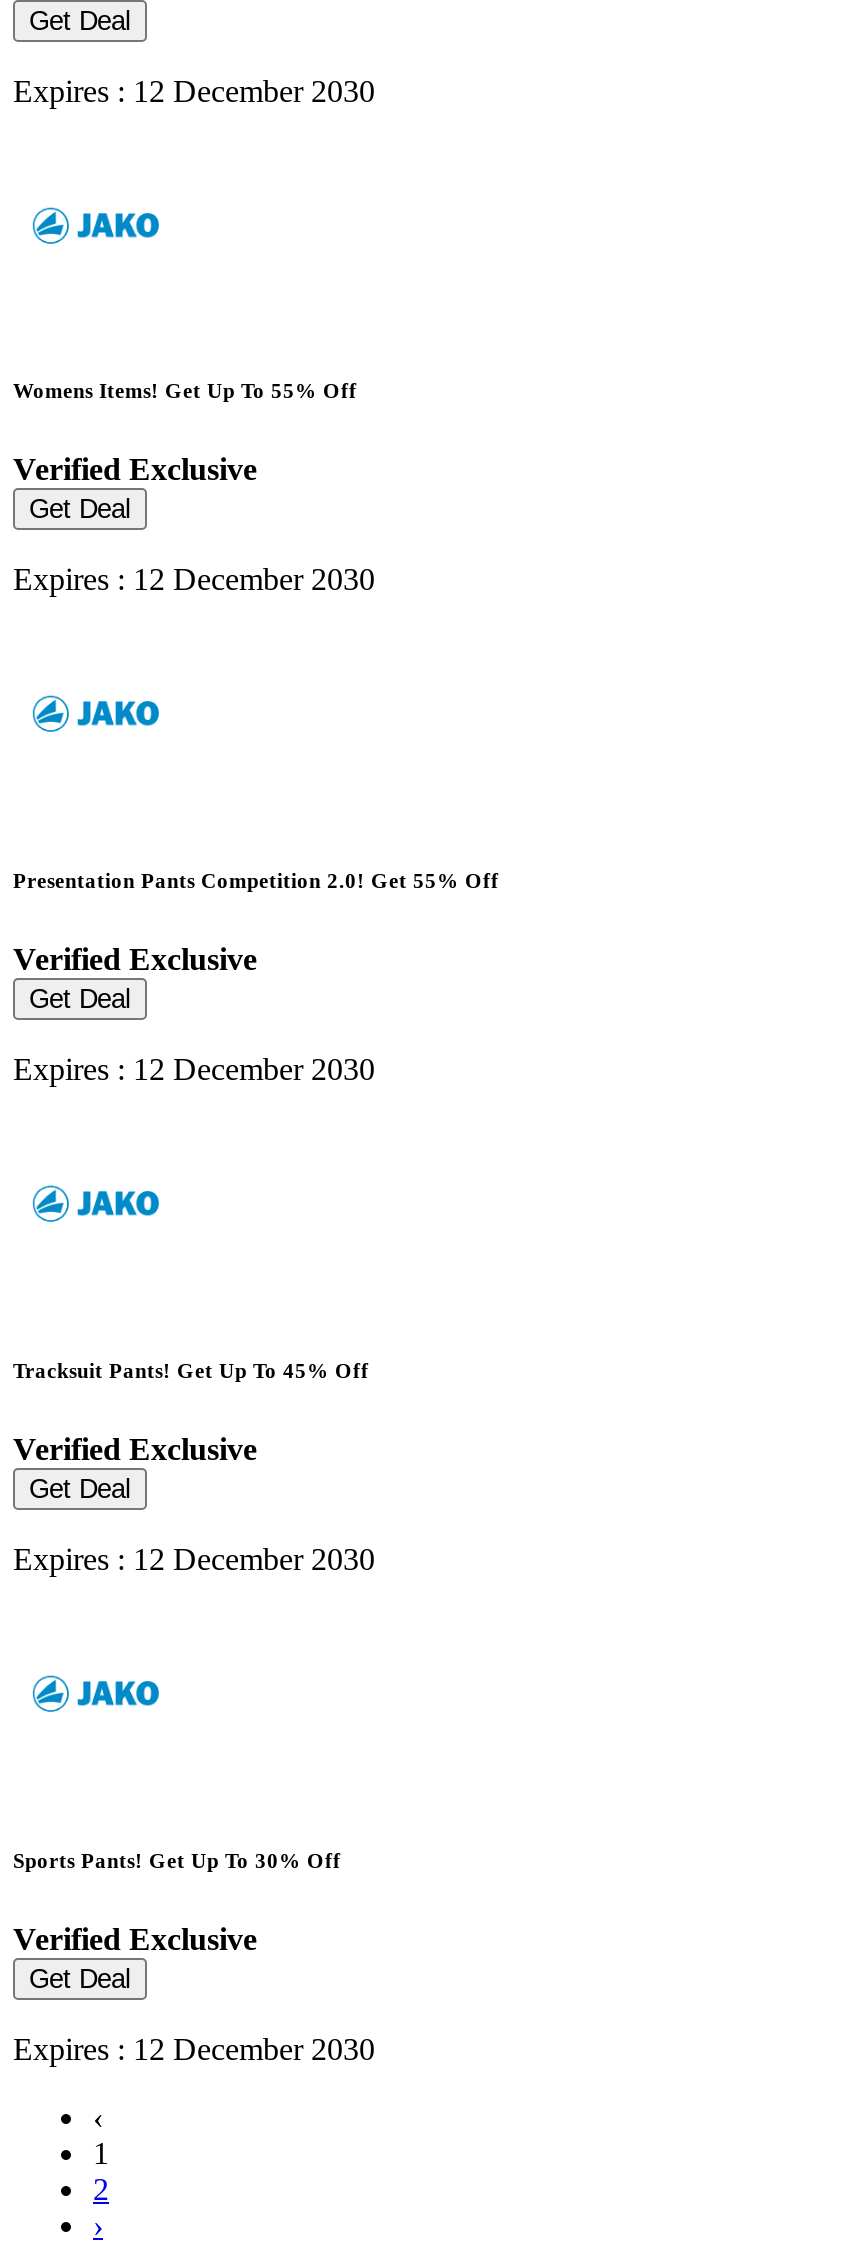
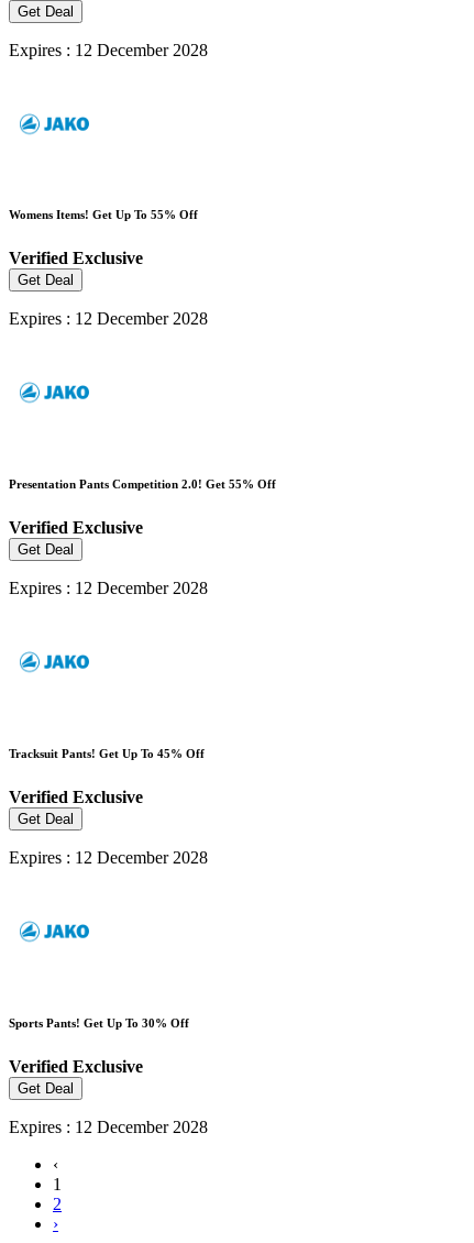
[13,73,375,107] Expires : 12 December 2030 -> [9,40,208,59] Expires : 12 December 2028
[13,563,375,597] Expires : 12 December 2030 -> [9,310,208,328] Expires : 12 December 2028
[13,1053,375,1087] Expires : 12 December 2030 -> [9,579,208,598] Expires : 12 December 2028
[13,1543,375,1577] Expires : 12 December 2030 -> [9,848,208,867] Expires : 12 December 2028
[13,2032,375,2066] Expires : 12 December 2030 -> [9,1118,208,1137] Expires : 12 December 2028

